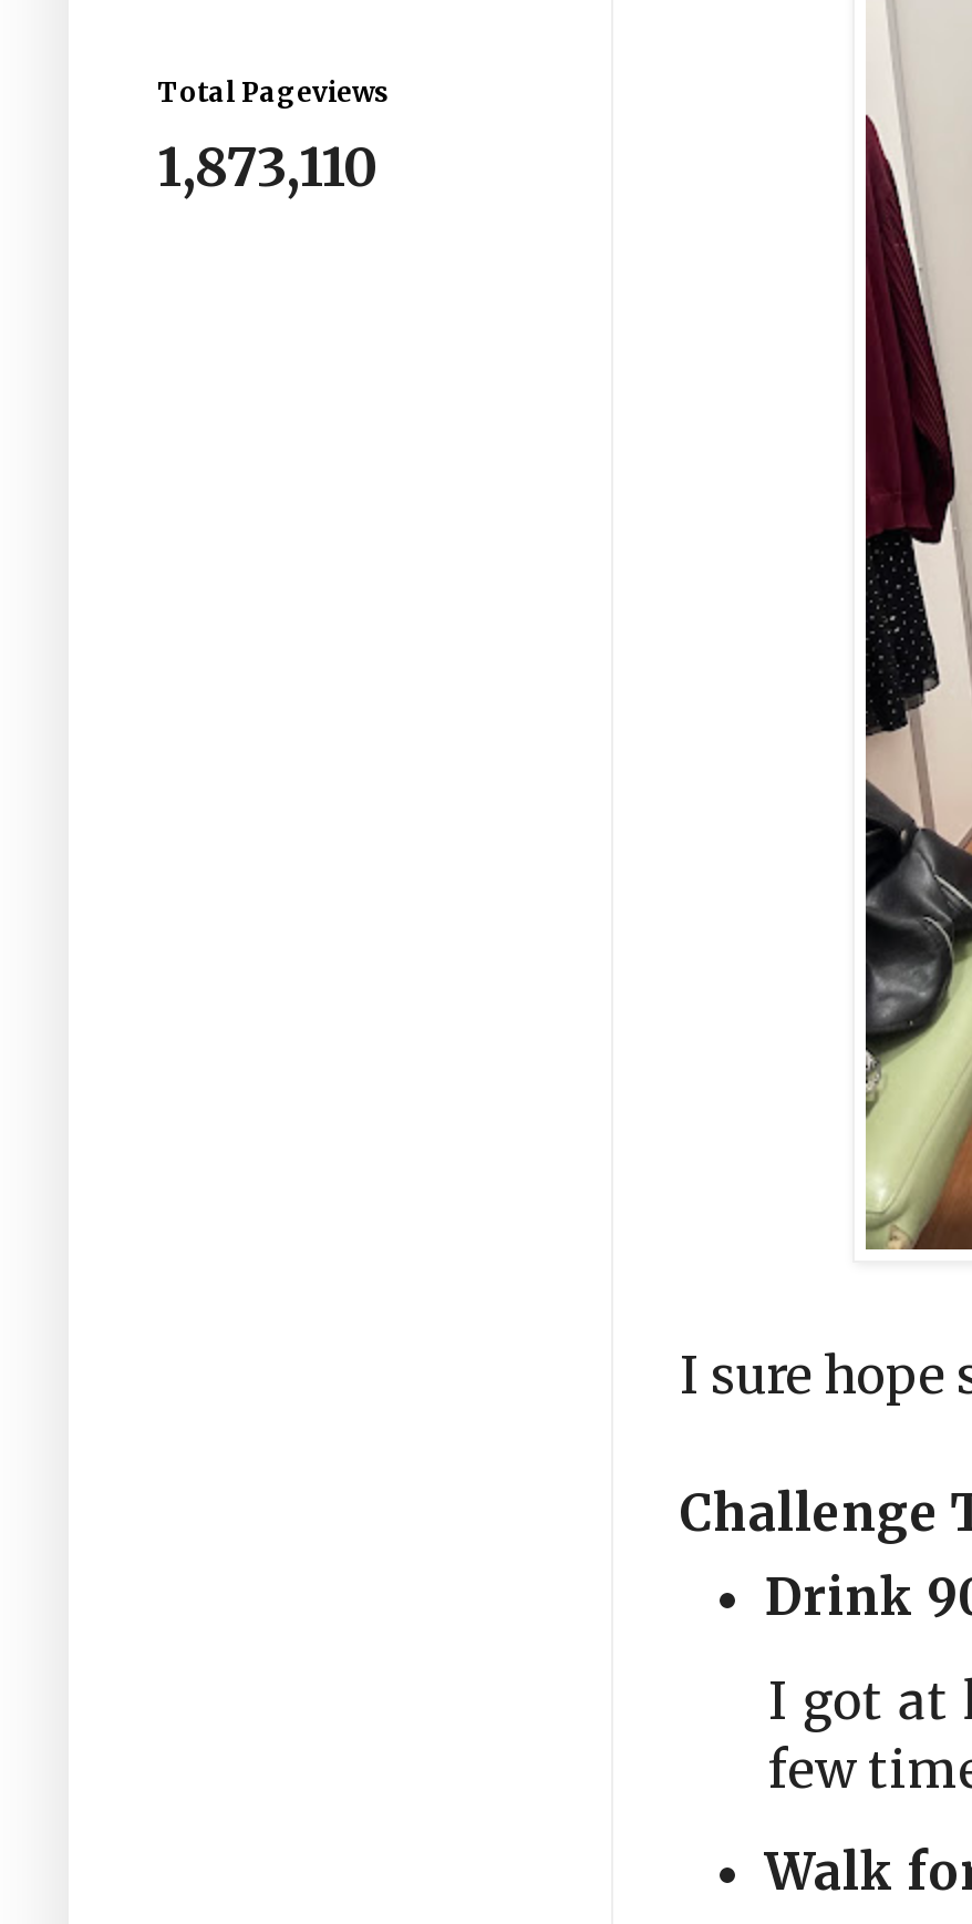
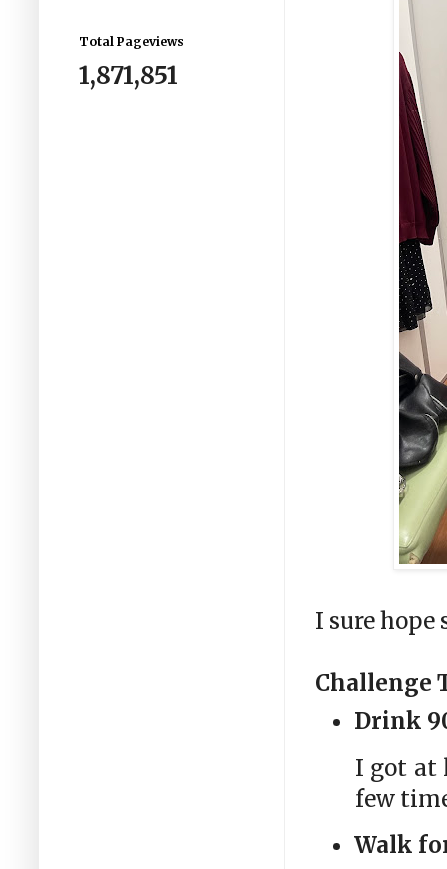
[157,133,379,202] 1,873,110 -> [79,60,178,91] 1,871,851

